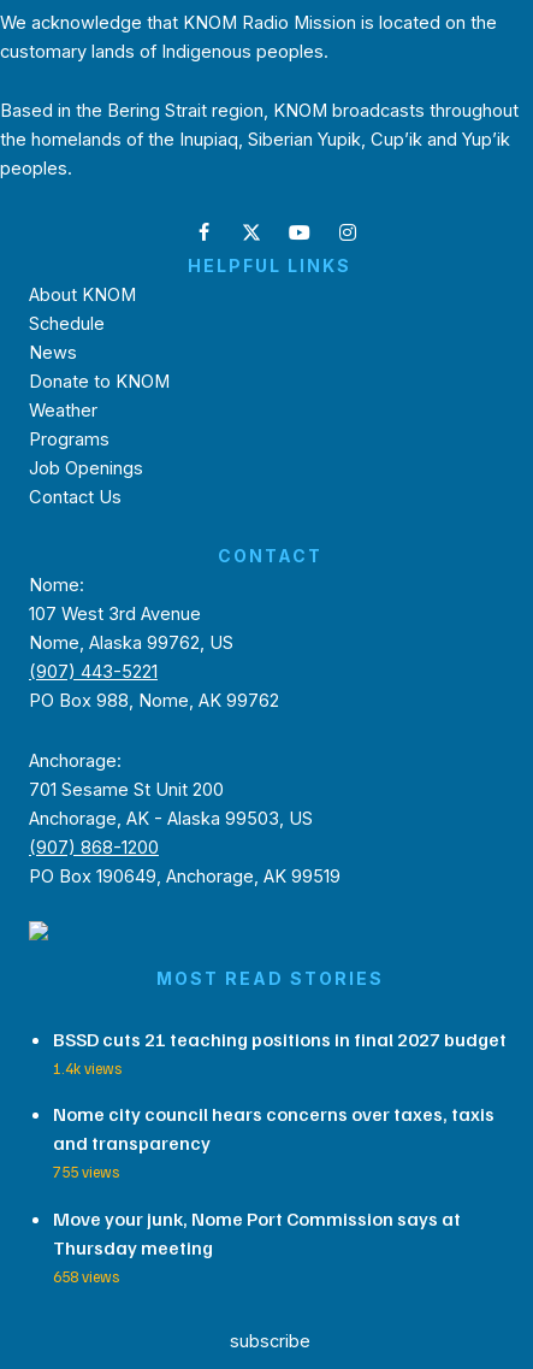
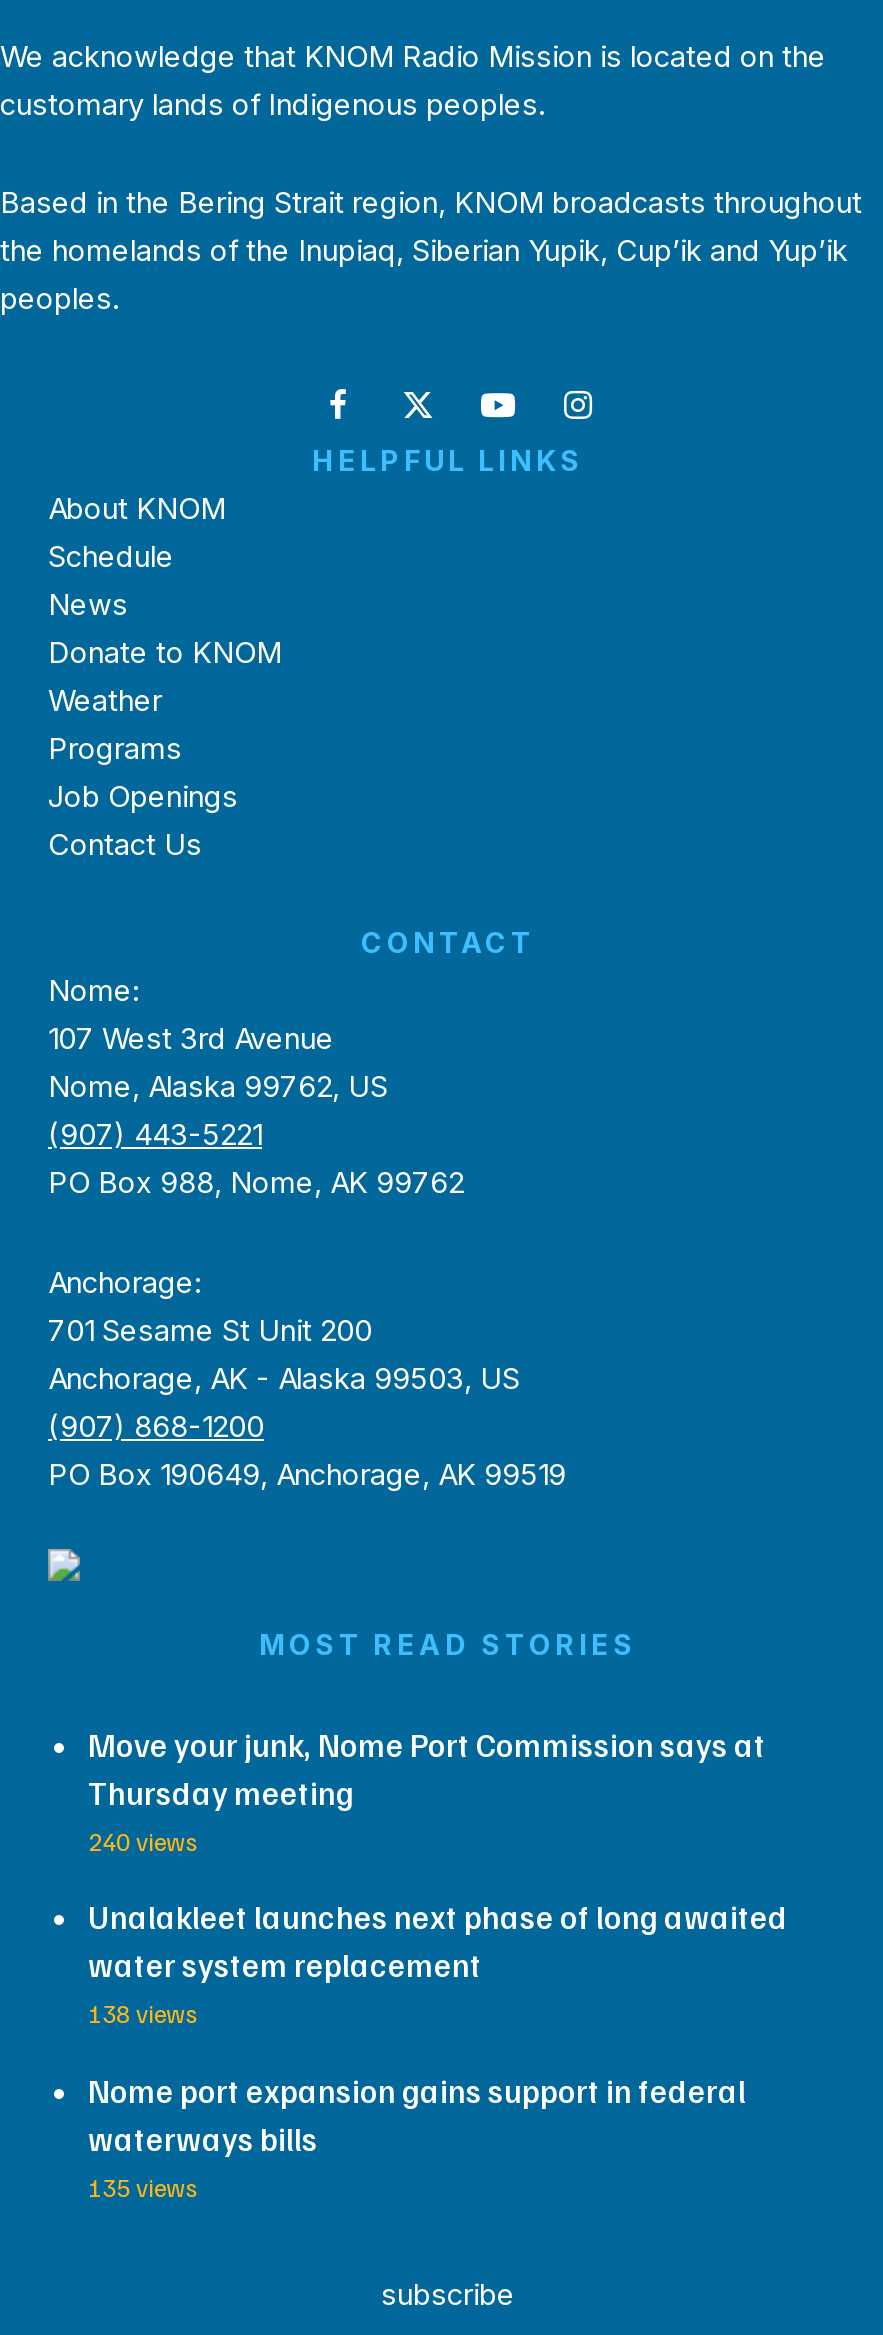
[53,1027,507,1182] BSSD cuts 21 teaching positions in final 2027 budget | 1.4k views | Nome city council hears concerns over taxes, taxis | and transparency | 755 views -> none
moved [53,1206,461,1259] -> [88,1725,766,1813]: Move your junk, Nome Port Commission says at | Thursday meeting
[53,1267,119,1286] 658 views -> [88,1825,788,2203] 240 views | Unalakleet launches next phase of long awaited | water system replacement | 138 views | Nome port expansion gains support in federal | waterways bills | 135 views

